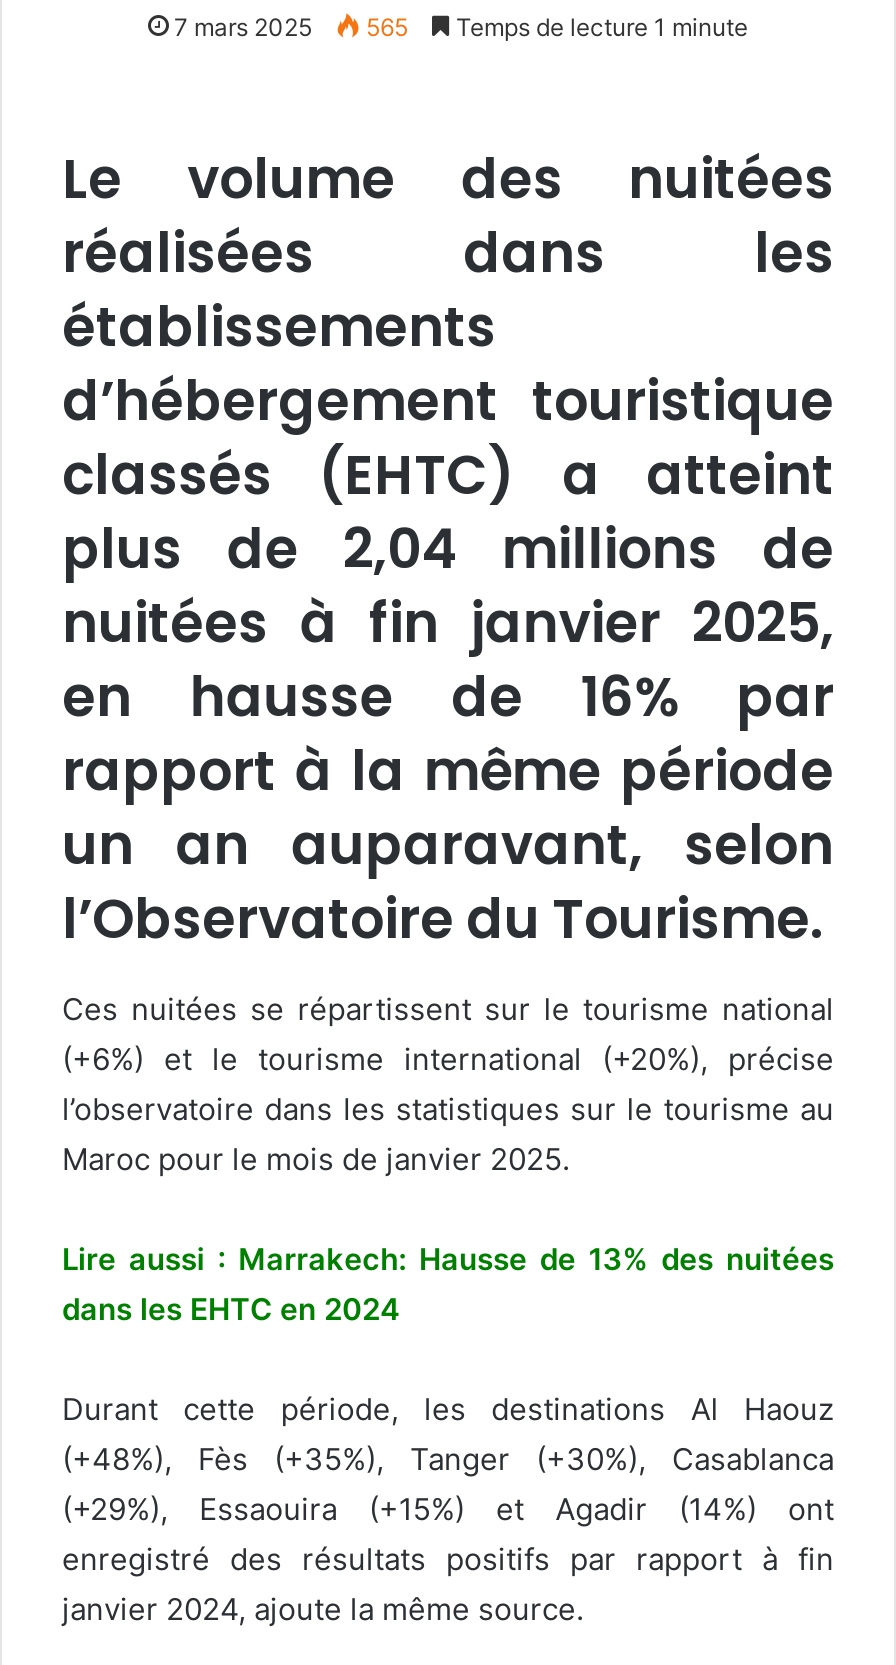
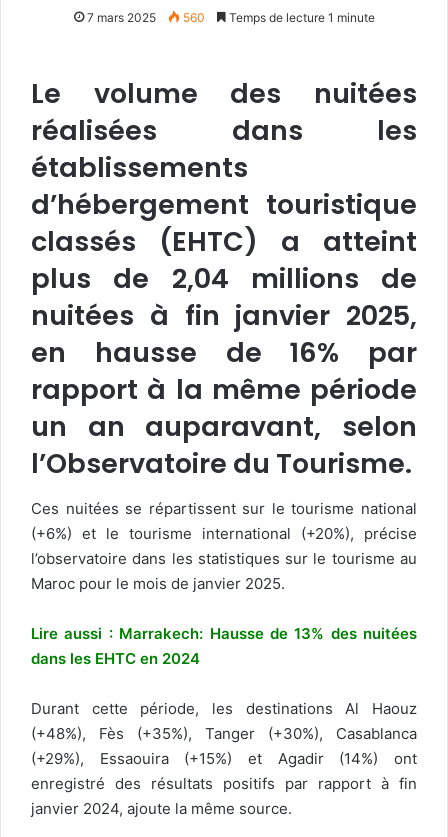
[174,13,748,43] 7 mars 2025 565 Temps de lecture 1 minute -> [86,10,374,25] 7 mars 2025 560 Temps de lecture 1 minute

